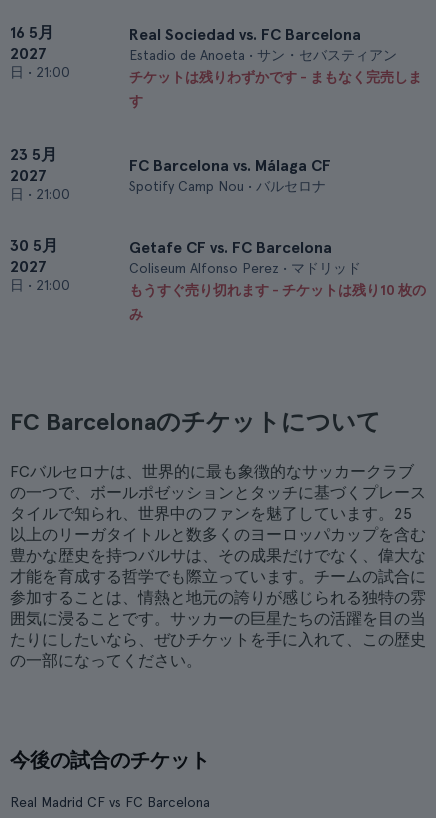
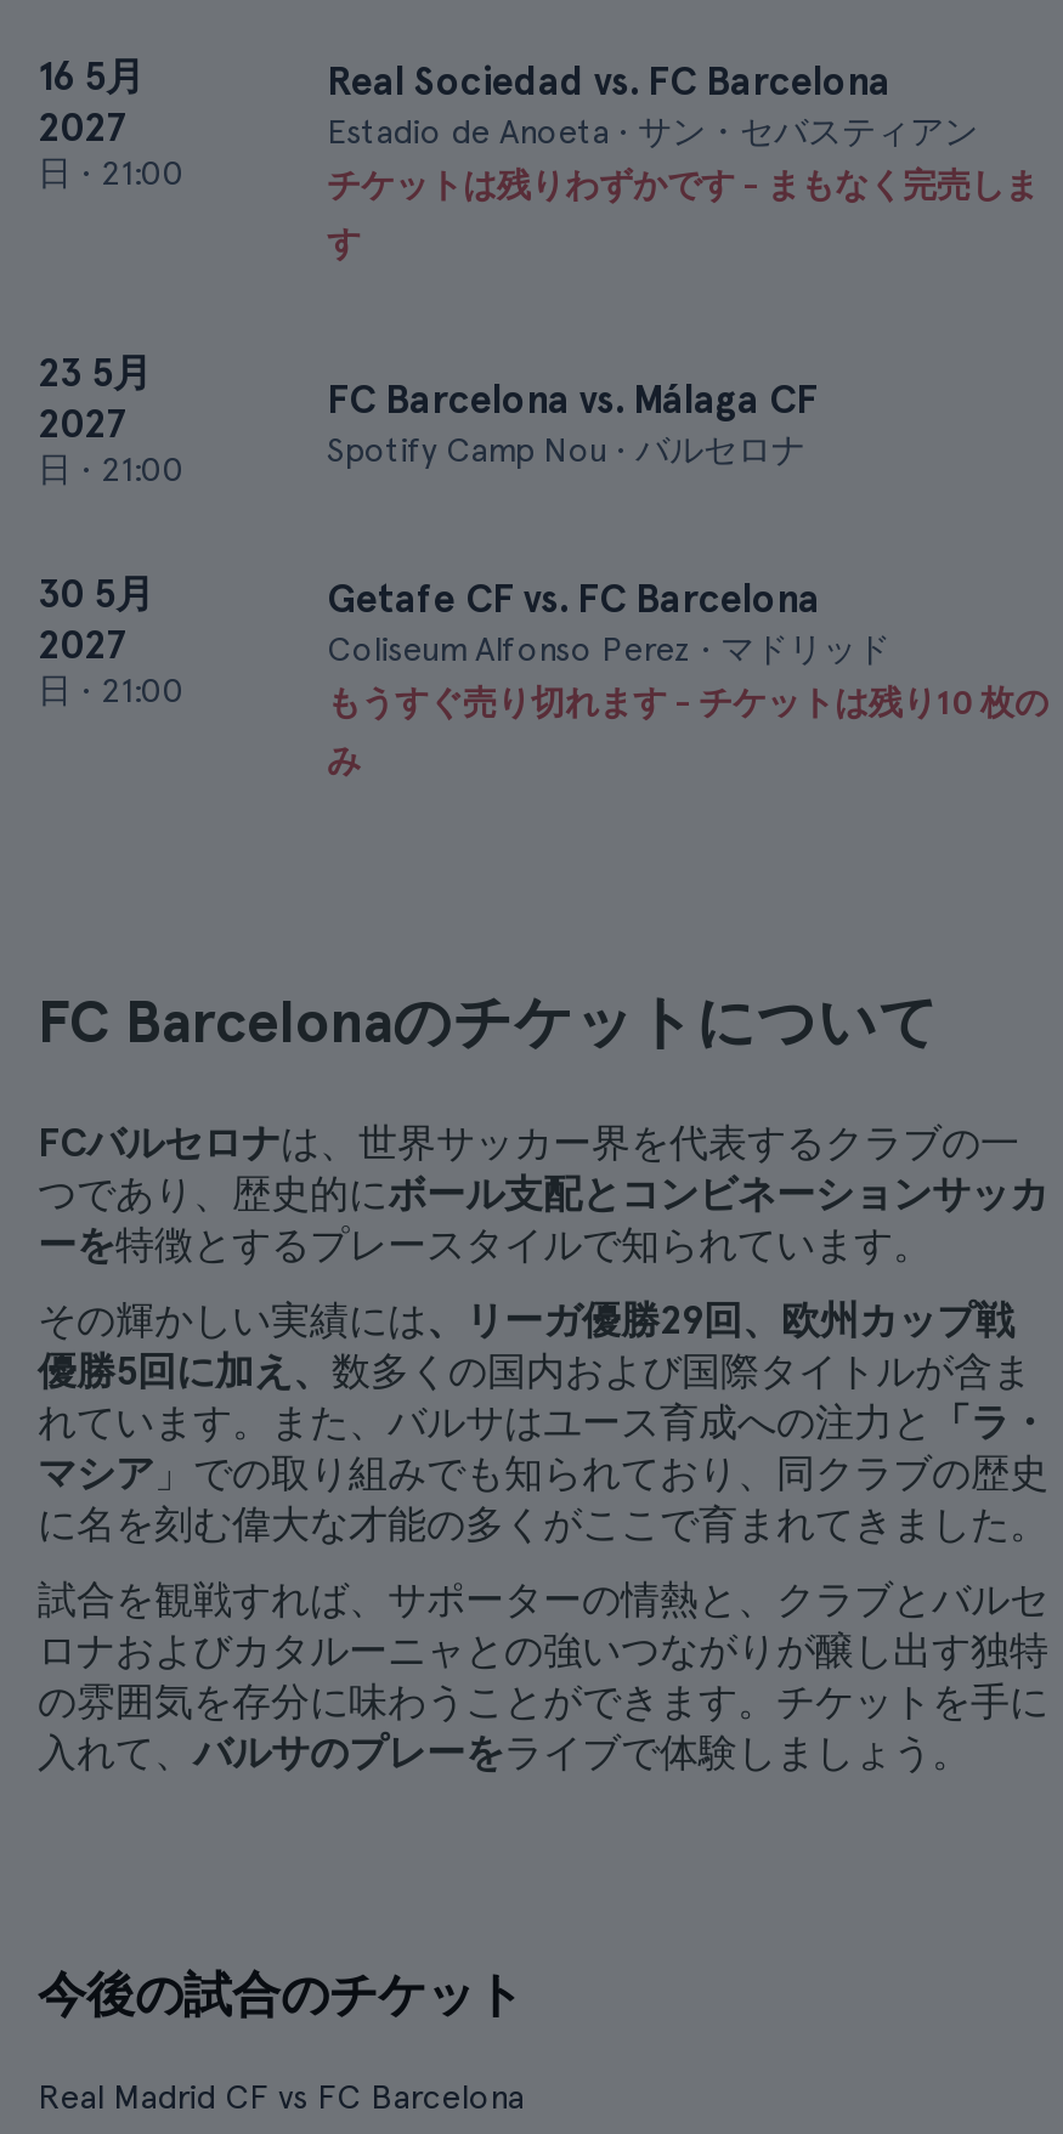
[10,462,426,670] FCバルセロナは、世界的に最も象徴的なサッカークラブ | の一つで、ボールポゼッションとタッチに基づくプレース | タイルで知られ、世界中のファンを魅了しています。25 | 以上のリーガタイトルと数多くのヨーロッパカップを含む | 豊かな歴史を持つバルサは、その成果だけでなく、偉大な | 才能を育成する哲学でも際立っています。チームの試合に | 参加することは、情熱と地元の誇りが感じられる独特の雰 | 囲気に浸ることです。サッカーの巨星たちの活躍を目の当 | たりにしたいなら、ぜひチケットを手に入れて、この歴史 | の一部になってください。 -> [38,1120,1048,1776] FCバルセロナは、世界サッカー界を代表するクラブの一 | つであり、歴史的にボール支配とコンビネーションサッカ | ーを特徴とするプレースタイルで知られています。 | その輝かしい実績には、リーガ優勝29回、欧州カップ戦 | 優勝5回に加え、数多くの国内および国際タイトルが含ま | れています。また、バルサはユース育成への注力と「ラ・ | マシア」での取り組みでも知られており、同クラブの歴史 | に名を刻む偉大な才能の多くがここで育まれてきました。 | 試合を観戦すれば、サポーターの情熱と、クラブとバルセ | ロナおよびカタルーニャとの強いつながりが醸し出す独特 | の雰囲気を存分に味わうことができます。チケットを手に | 入れて、バルサのプレーをライブで体験しましょう。

